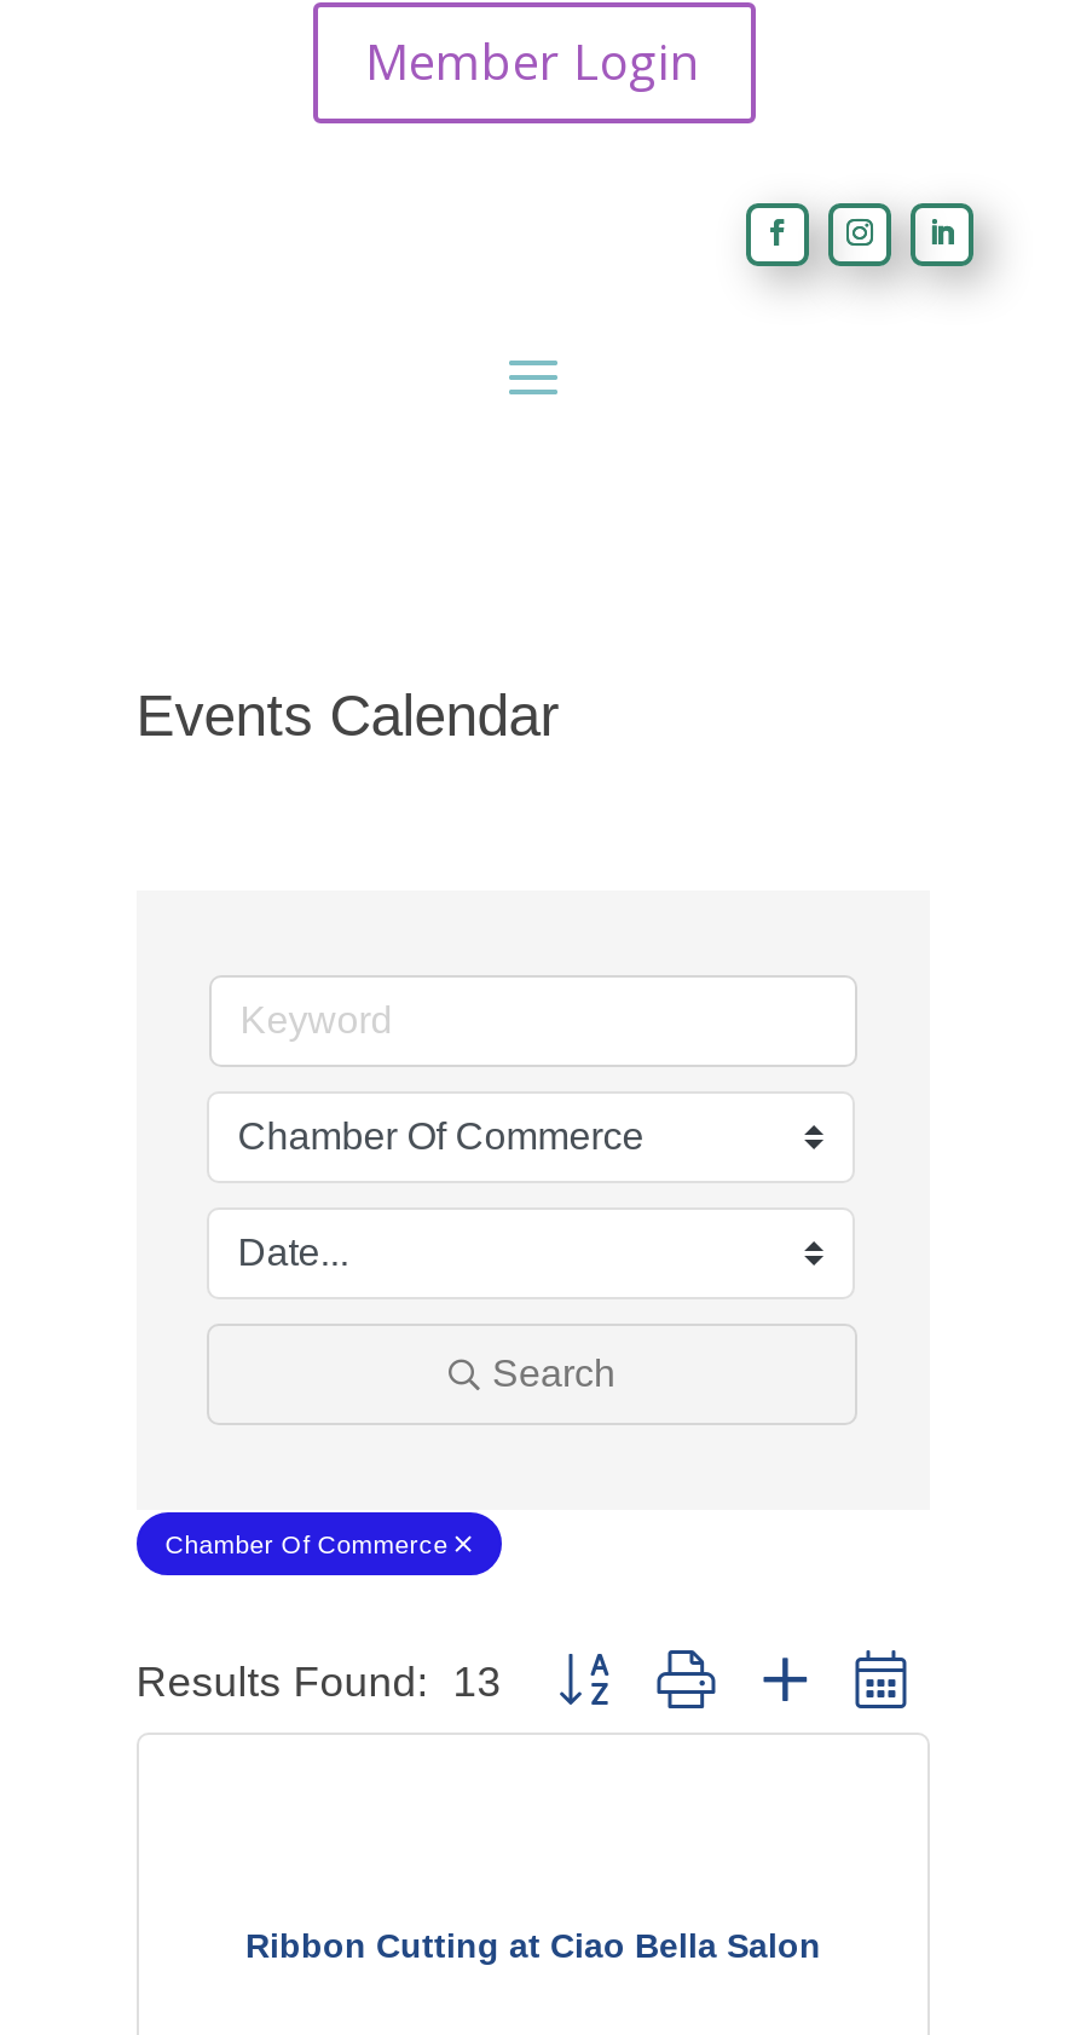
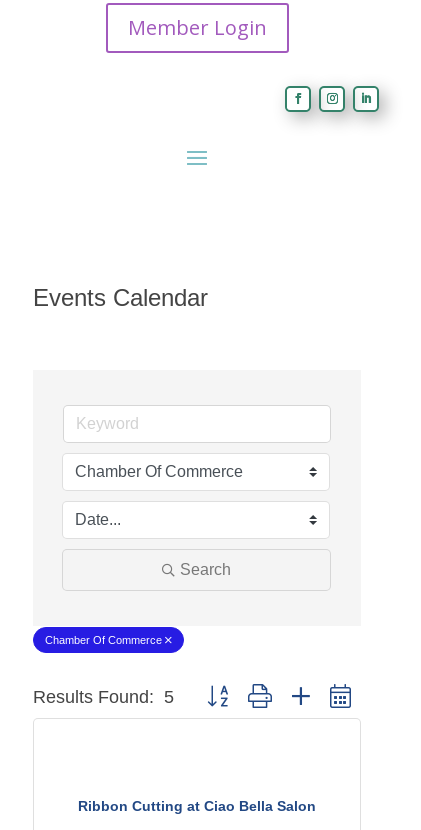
[136,1657,501,1705] Results Found: 13 -> [33,687,174,707] Results Found: 5

